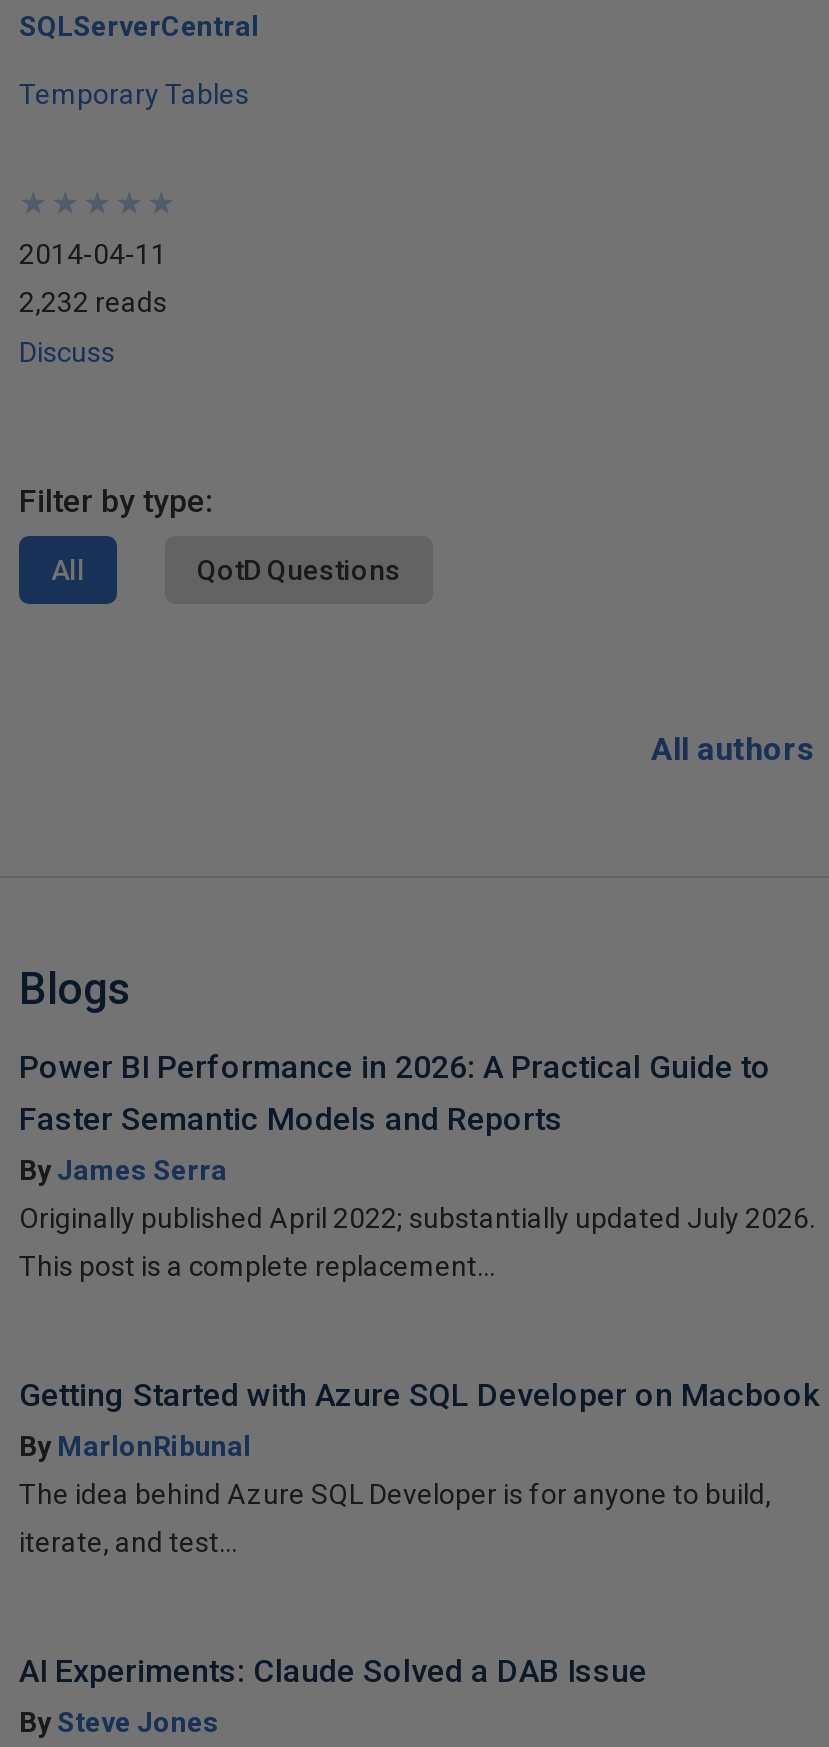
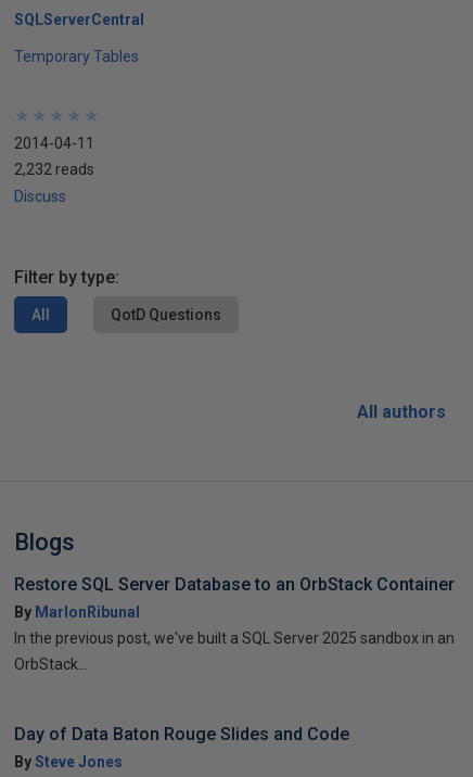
[19,1048,819,1414] Power BI Performance in 2026: A Practical Guide to | Faster Semantic Models and Reports | By James Serra | Originally published April 2022; substantially updated July 2026. | This post is a complete replacement... | Getting Started with Azure SQL Developer on Macbook -> [14,574,455,595] Restore SQL Server Database to an OrbStack Container
[19,1478,771,1510] The idea behind Azure SQL Developer is for anyone to build, -> [14,629,455,647] In the previous post, we've built a SQL Server 2025 sandbox in an
[19,1526,237,1558] iterate, and test... -> [14,655,88,673] OrbStack...
[19,1652,647,1690] AI Experiments: Claude Solved a DAB Issue -> [14,724,349,744] Day of Data Baton Rouge Slides and Code

